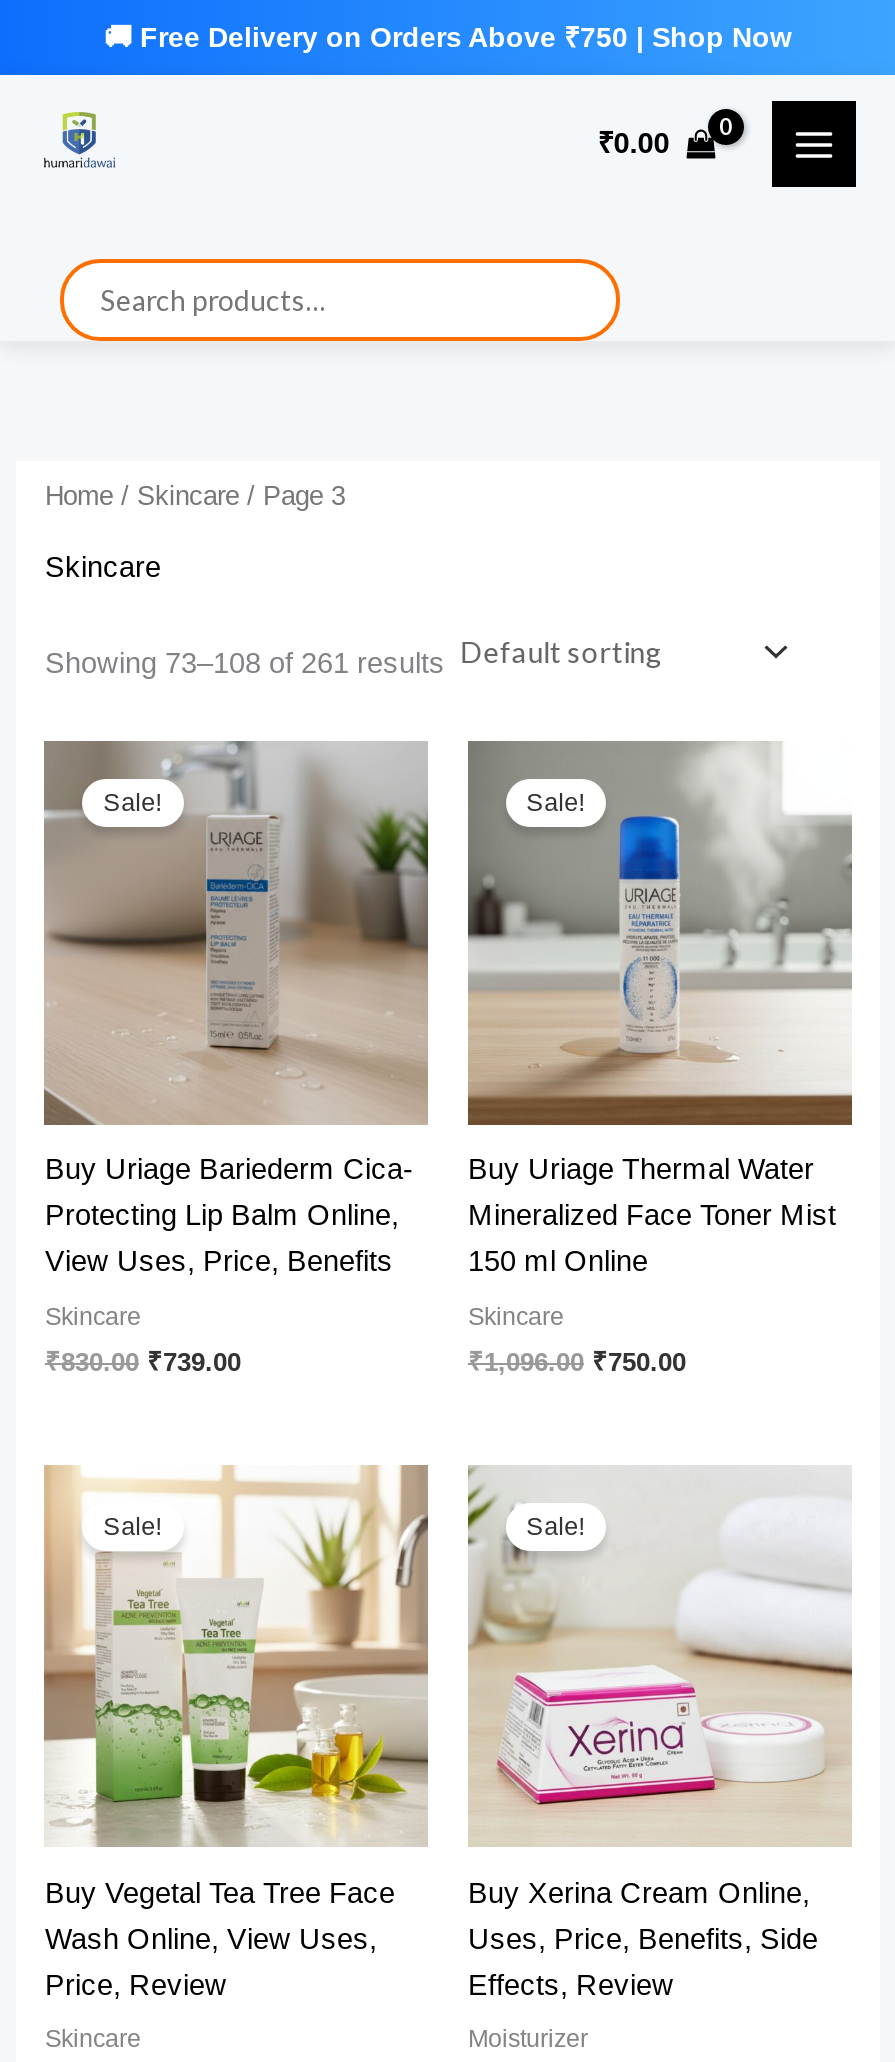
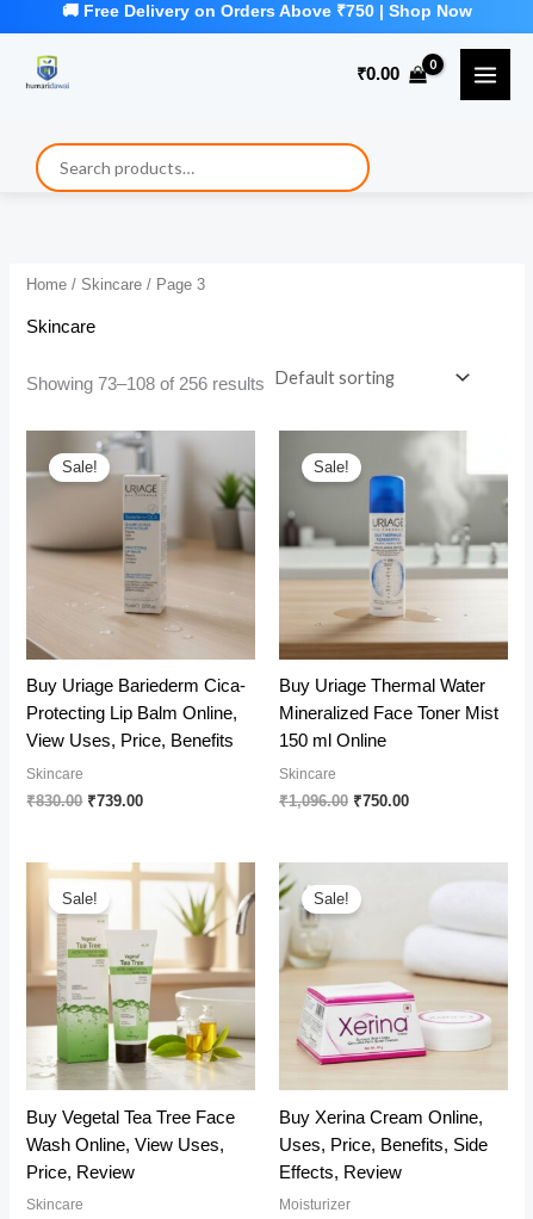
[45,647,445,679] Showing 73–108 of 261 results -> [27,375,265,394] Showing 73–108 of 256 results

